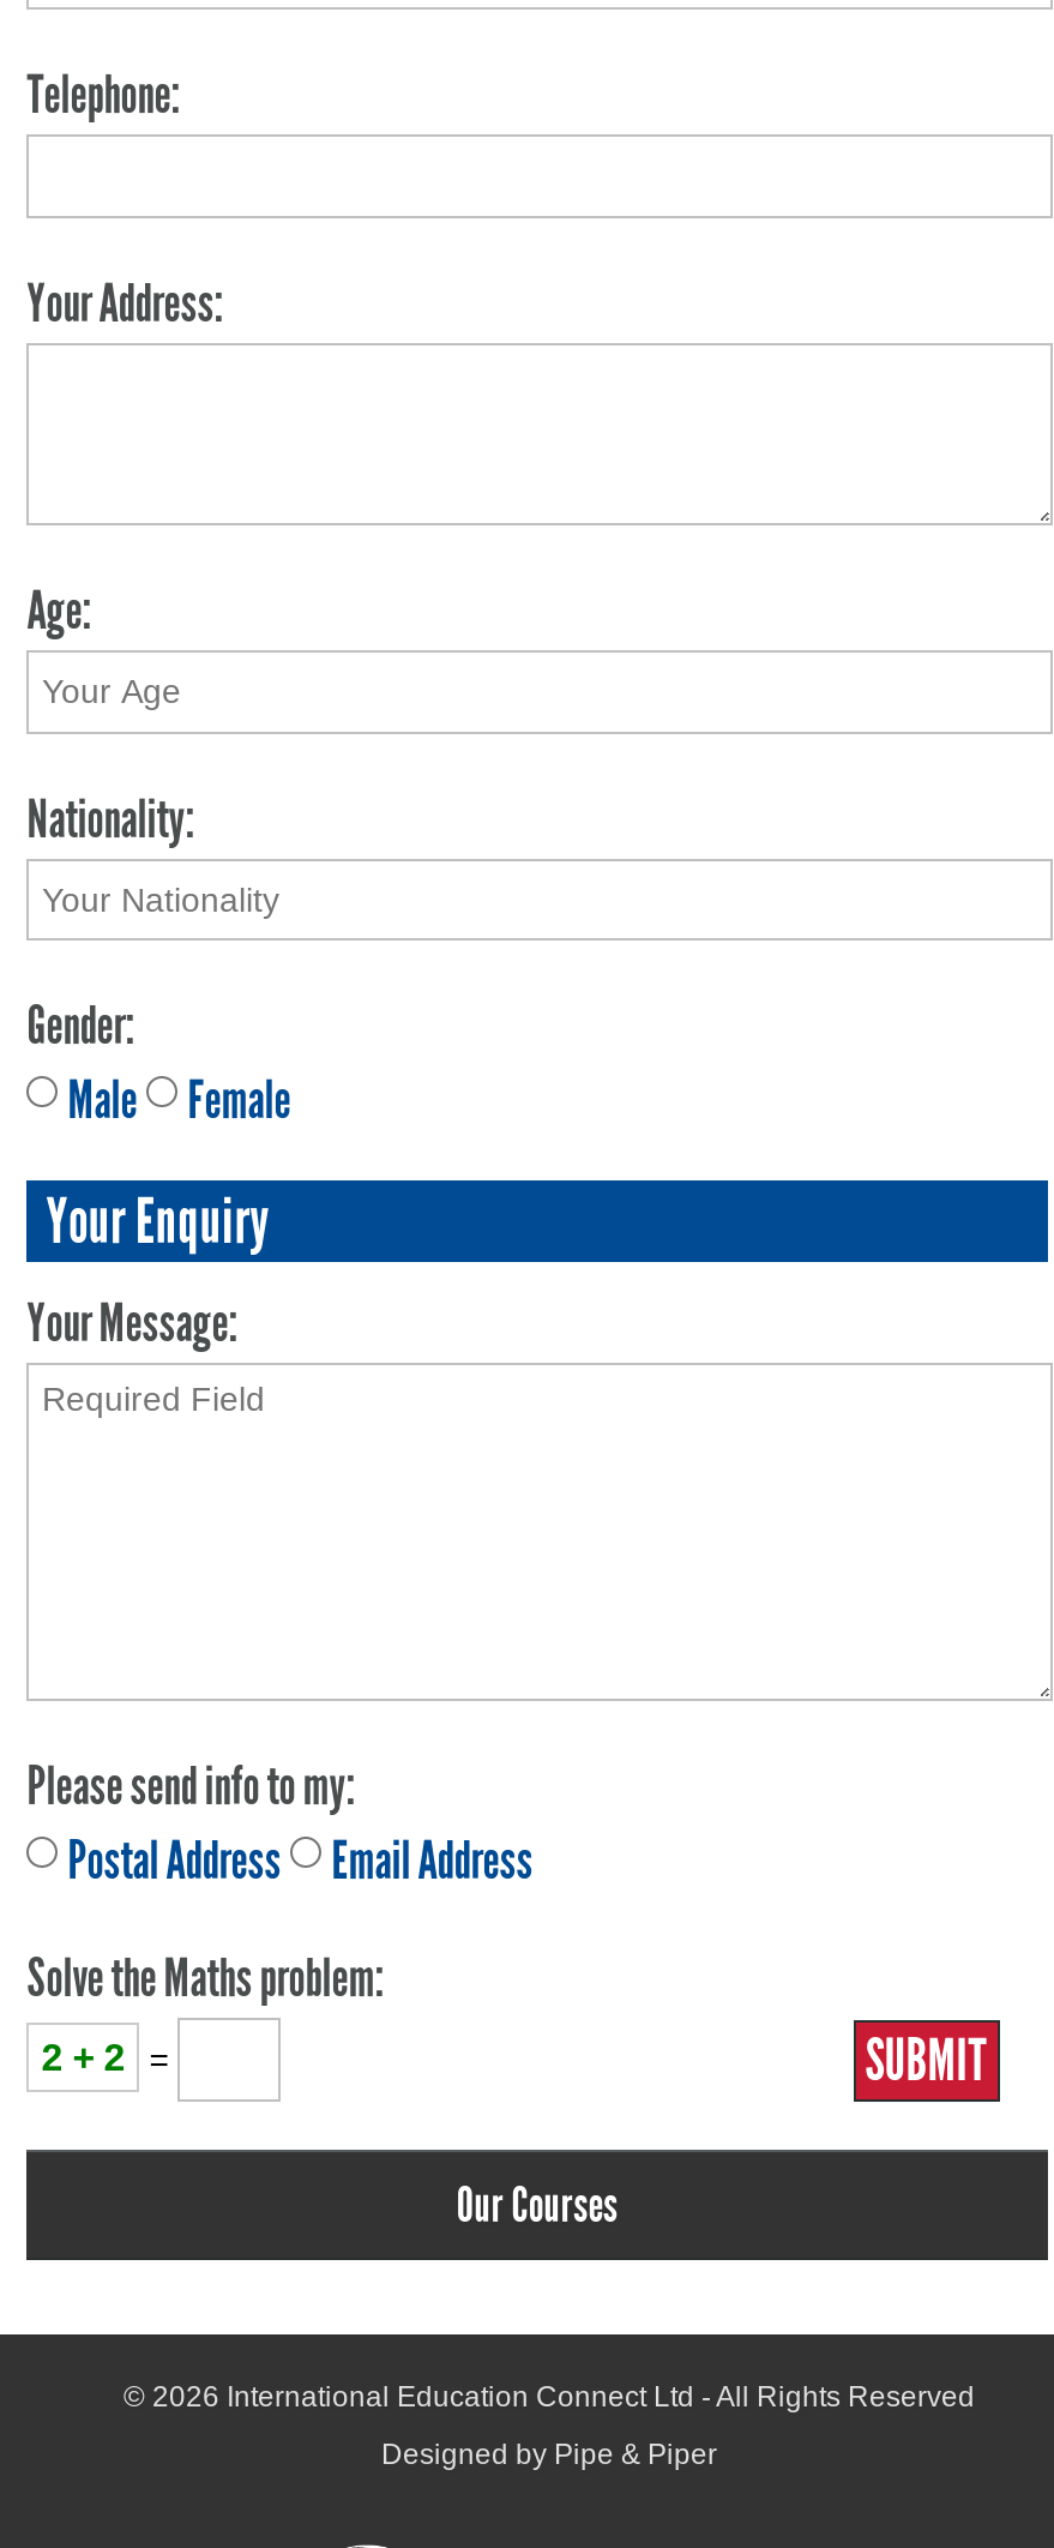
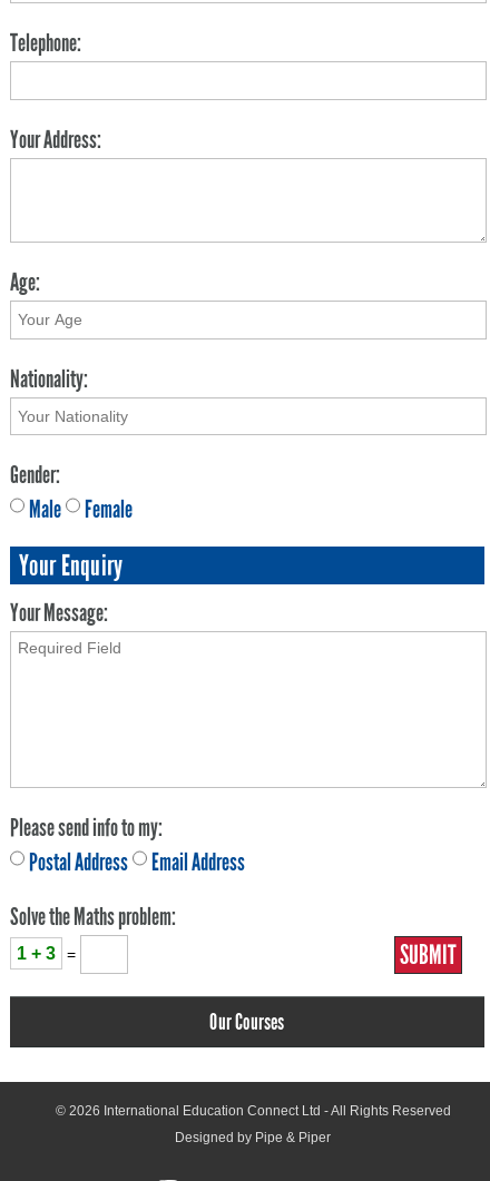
[41,2038,178,2078] 2 + 2 = -> [17,944,80,963] 1 + 3 =

